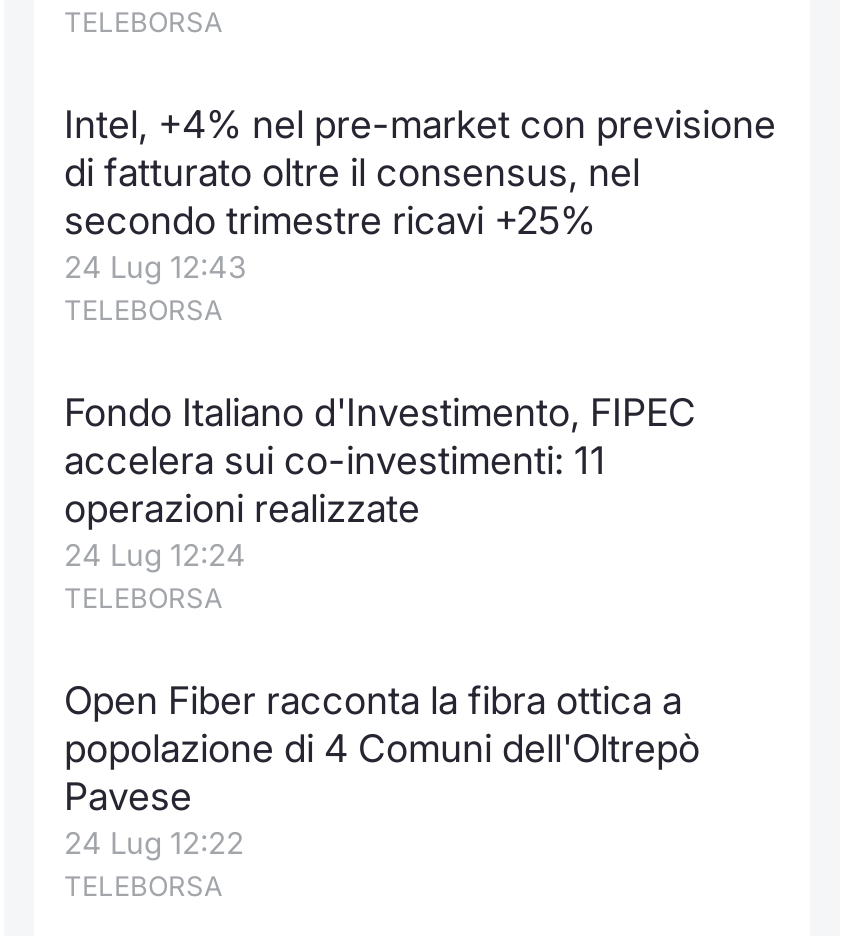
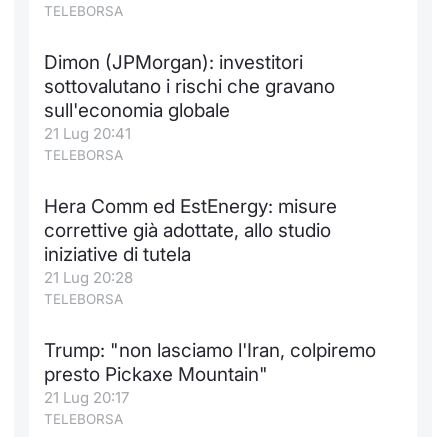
[64,102,776,286] Intel, +4% nel pre-market con previsione | di fatturato oltre il consensus, nel | secondo trimestre ricavi +25% | 24 Lug 12:43 -> [44,51,335,143] Dimon (JPMorgan): investitori | sottovalutano i rischi che gravano | sull'economia globale | 21 Lug 20:41
[64,390,696,574] Fondo Italiano d'Investimento, FIPEC | accelera sui co-investimenti: 11 | operazioni realizzate | 24 Lug 12:24 -> [44,195,337,287] Hera Comm ed EstEnergy: misure | correttive già adottate, allo studio | iniziative di tutela | 21 Lug 20:28
[64,678,700,862] Open Fiber racconta la fibra ottica a | popolazione di 4 Comuni dell'Oltrepò | Pavese | 24 Lug 12:22 -> [44,339,376,407] Trump: "non lasciamo l'Iran, colpiremo | presto Pickaxe Mountain" | 21 Lug 20:17

